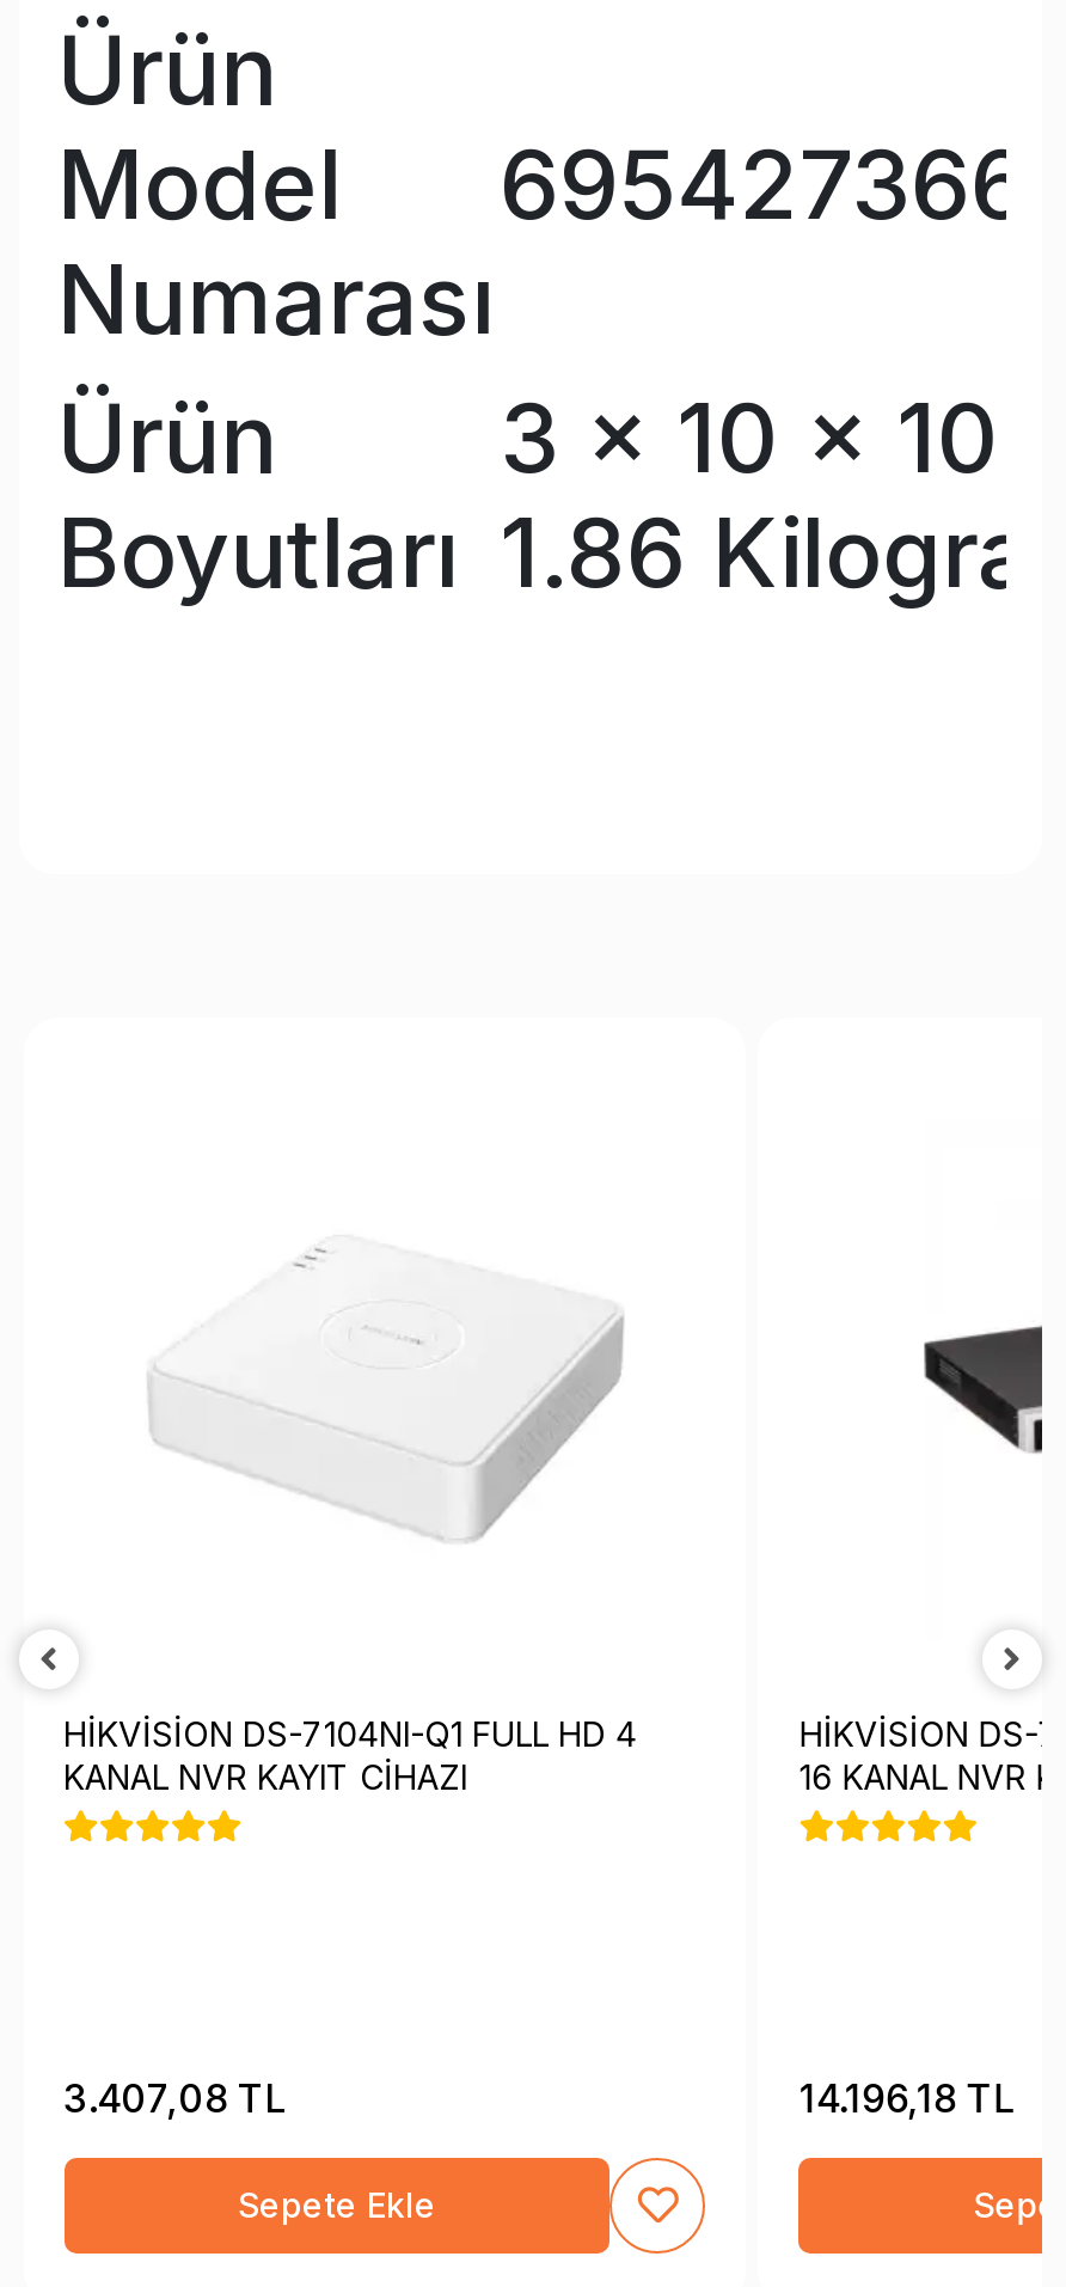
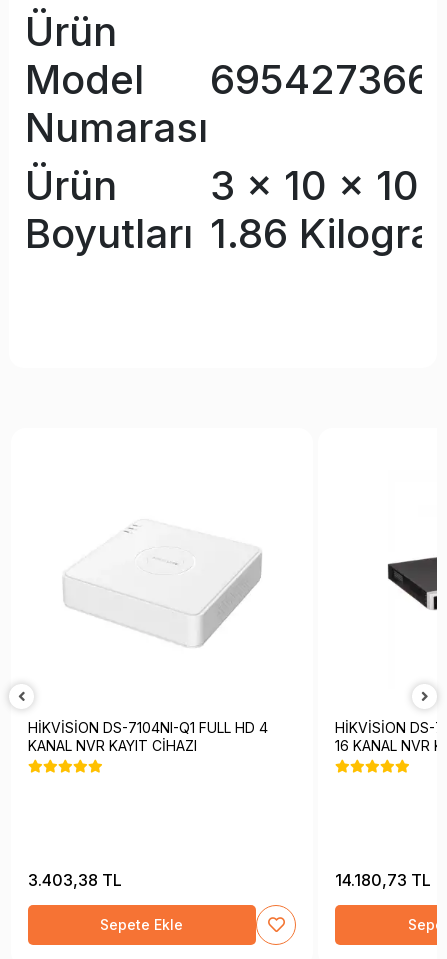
[63,2074,286,2122] 3.407,08 TL -> [27,870,121,890] 3.403,38 TL
[799,2074,1014,2122] 14.196,18 TL -> [335,870,431,890] 14.180,73 TL

